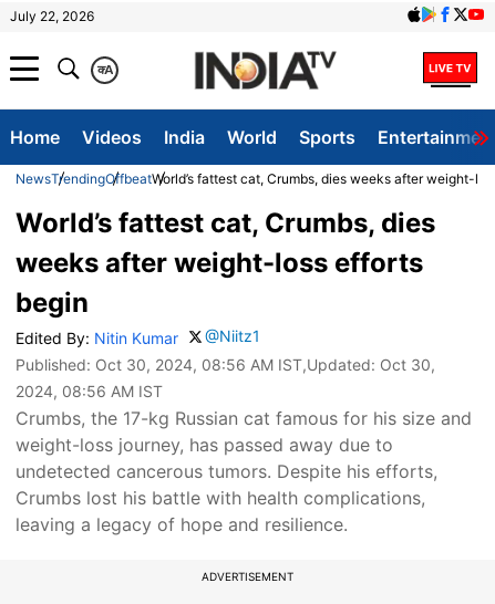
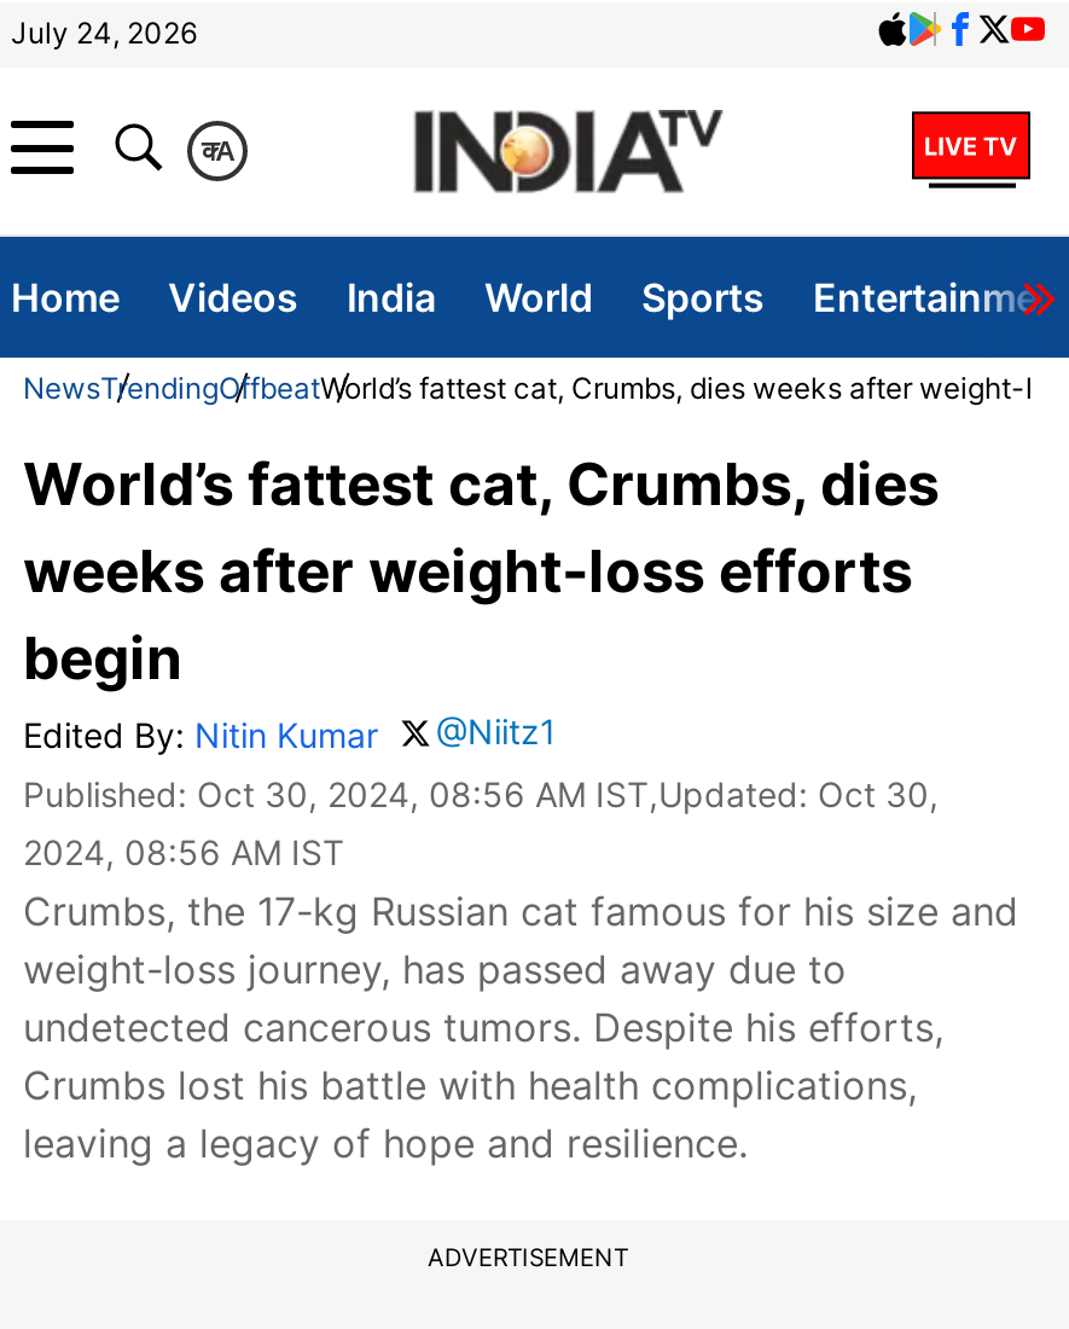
[10,8,94,24] July 22, 2026 -> [11,14,197,51] July 24, 2026

